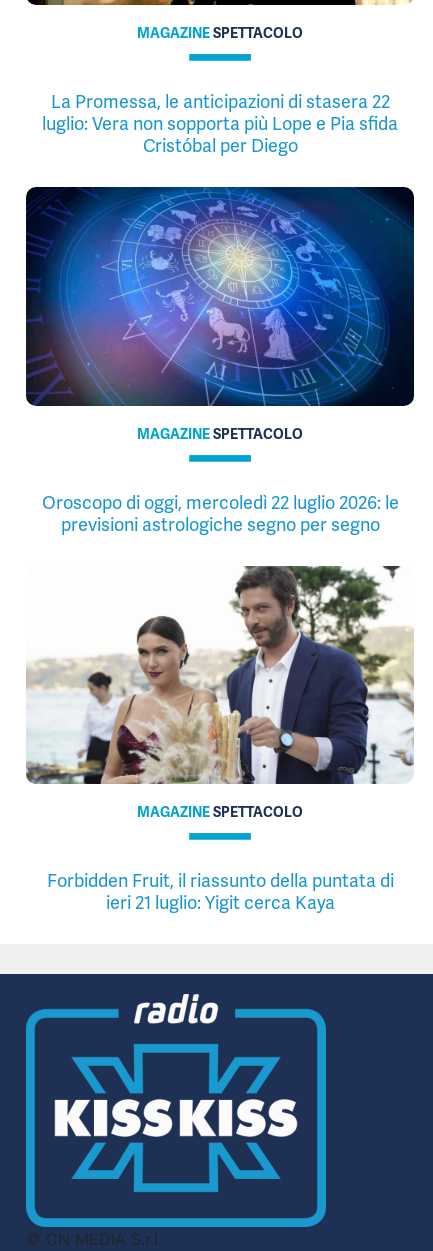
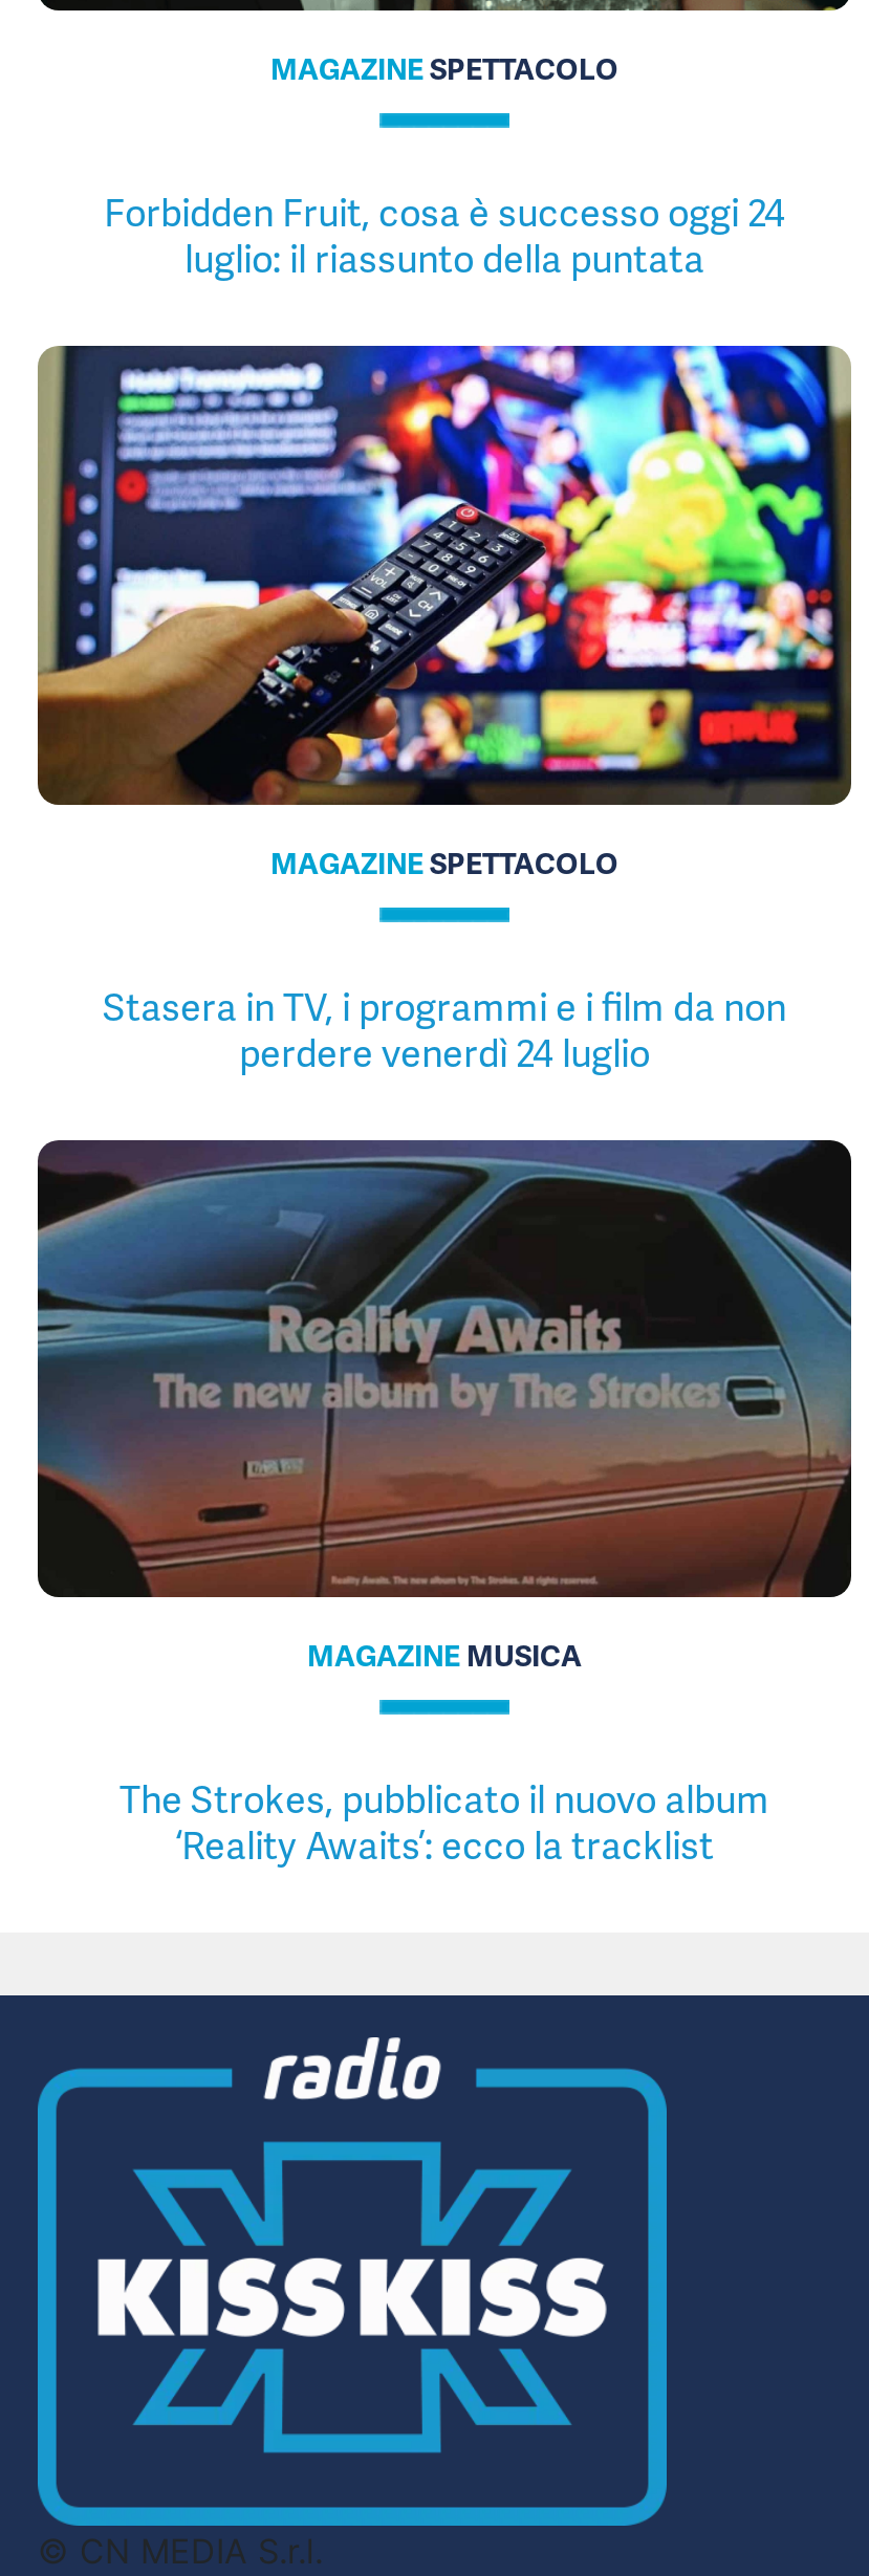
[42,90,398,157] La Promessa, le anticipazioni di stasera 22 | luglio: Vera non sopporta più Lope e Pia sfida | Cristóbal per Diego -> [104,189,785,283] Forbidden Fruit, cosa è successo oggi 24 | luglio: il riassunto della puntata
[25,186,414,407] [image] -> [36,344,851,807] [image]
[41,490,398,535] Oroscopo di oggi, mercoledì 22 luglio 2026: le | previsioni astrologiche segno per segno -> [103,982,786,1076] Stasera in TV, i programmi e i film da non | perdere venerdì 24 luglio
[26,566,414,821] [image] | MAGAZINE SPETTACOLO -> [36,1138,853,1674] [image] | MAGAZINE MUSICA
[46,869,393,914] Forbidden Fruit, il riassunto della puntata di | ieri 21 luglio: Yigit cerca Kaya -> [120,1775,769,1869] The Strokes, pubblicato il nuovo album | ‘Reality Awaits’: ecco la tracklist

